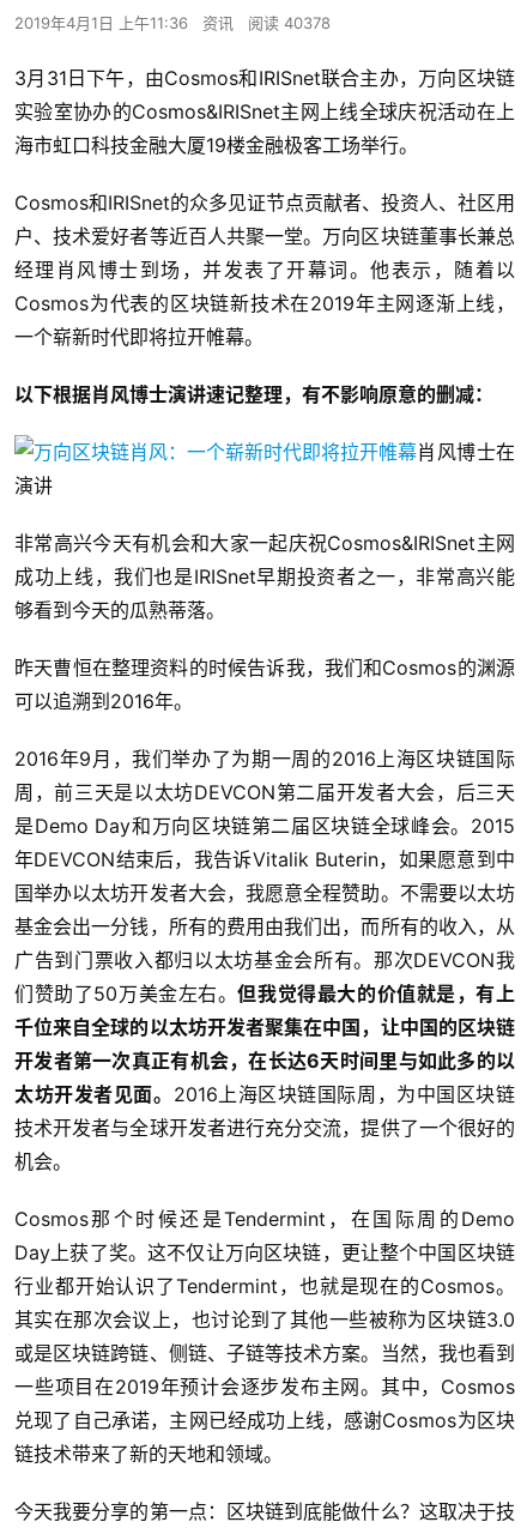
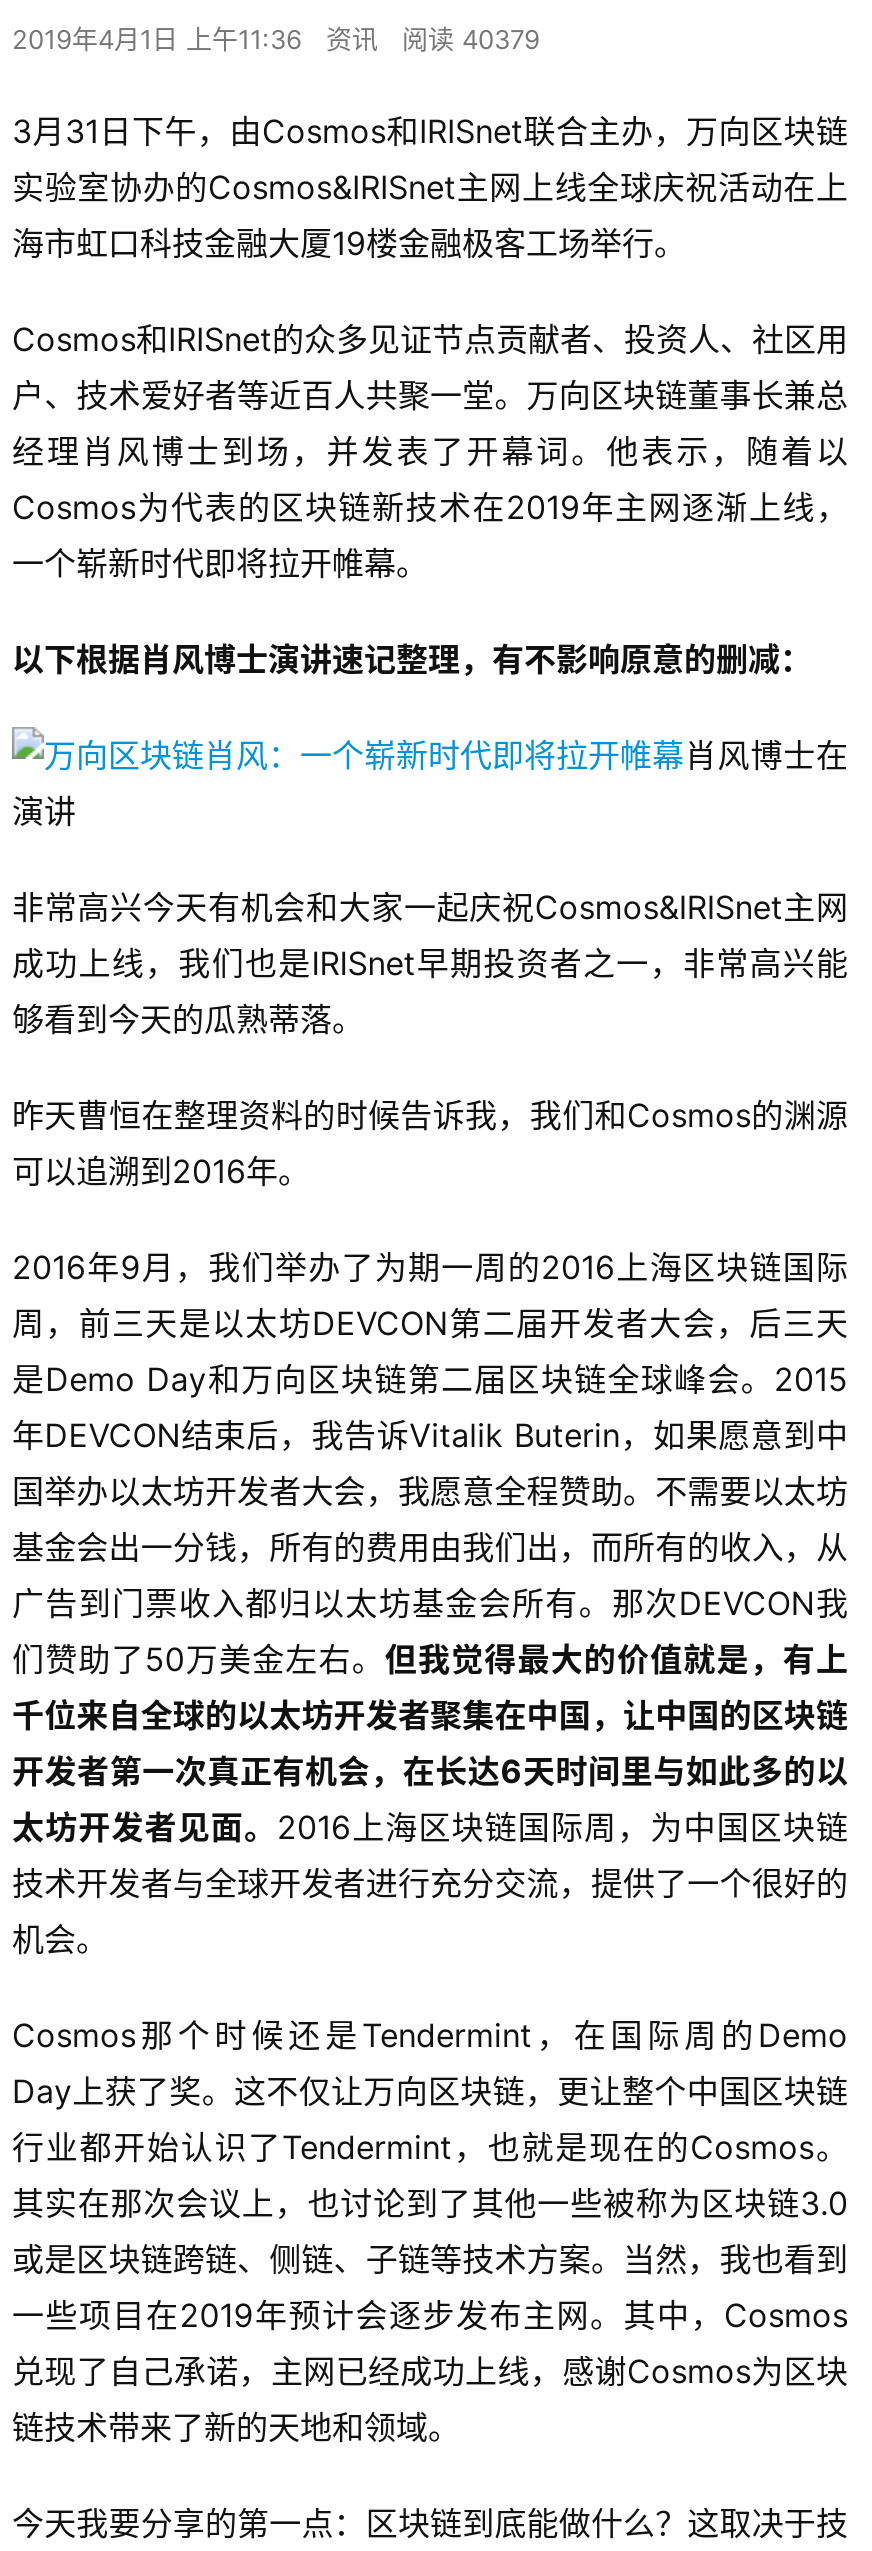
[14,13,331,33] 2019年4月1日 上午11:36 资讯 阅读 40378 -> [12,23,540,55] 2019年4月1日 上午11:36 资讯 阅读 40379

